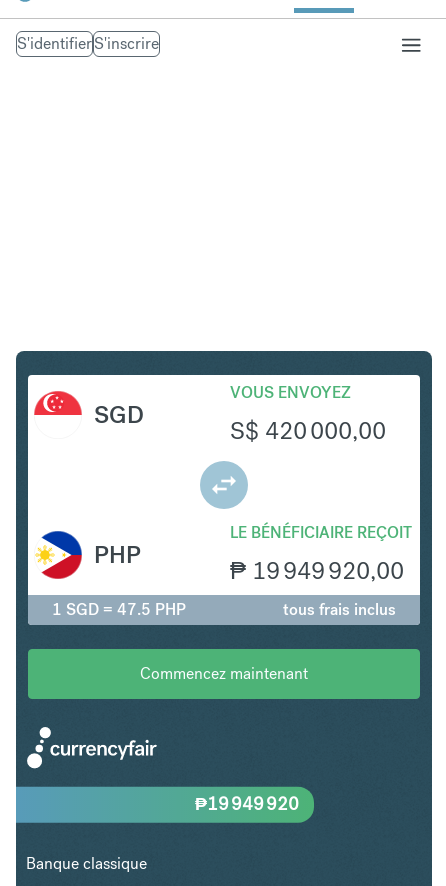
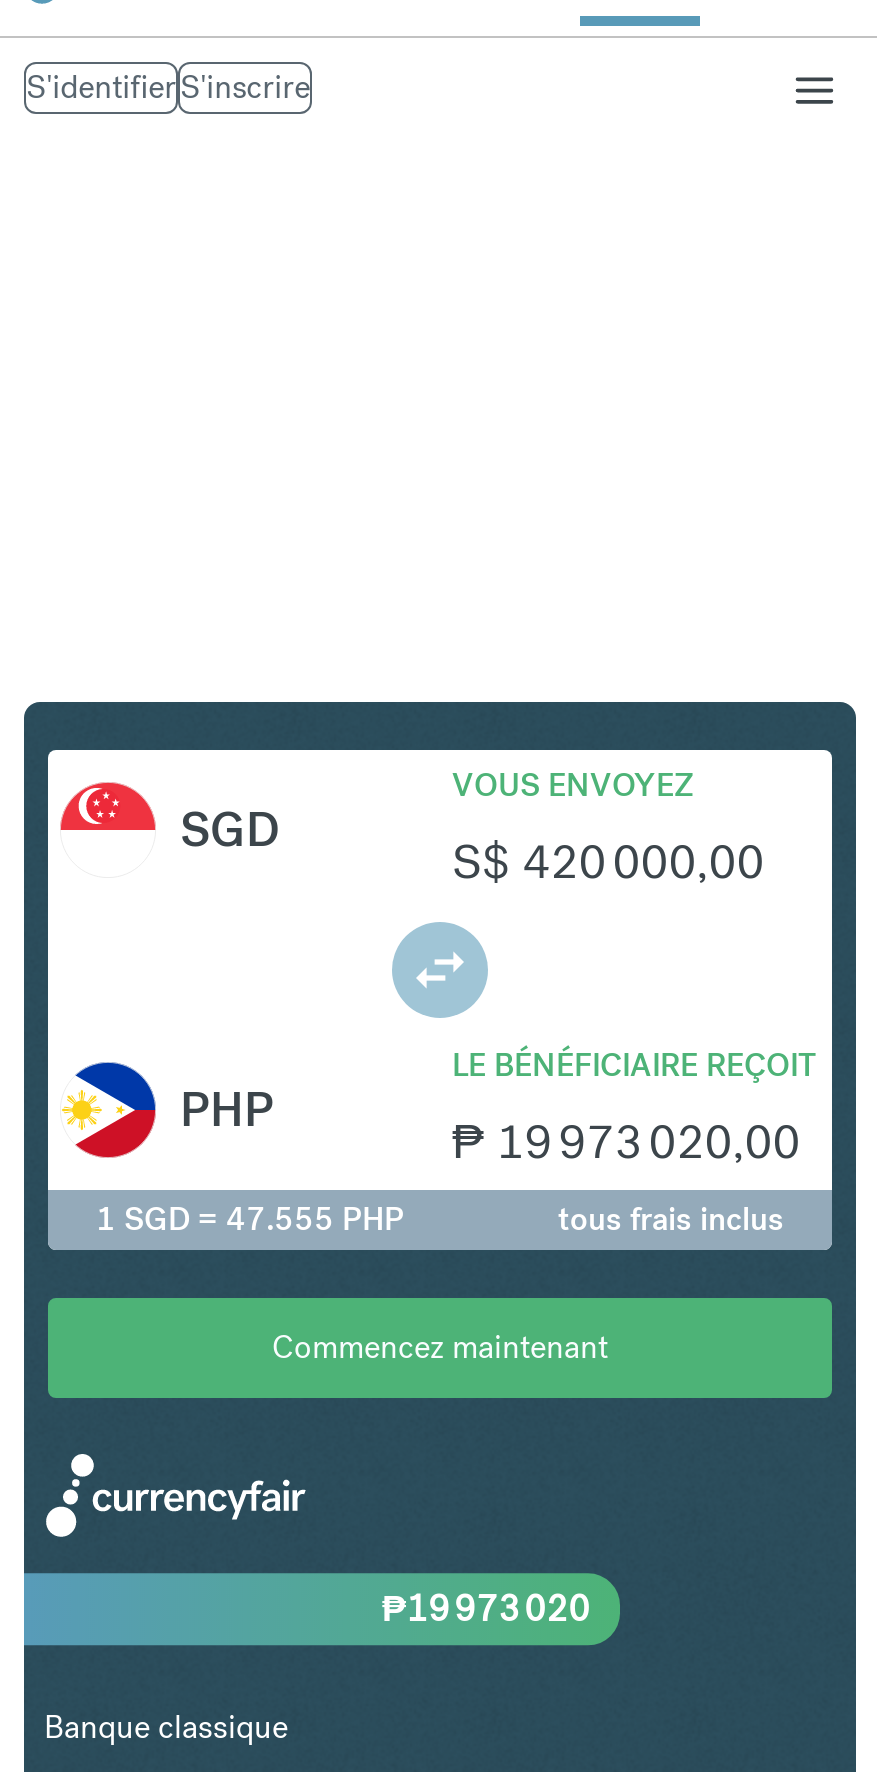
[230,555,404,586] ₱ 19 949 920,00 -> [452,1109,800,1171] ₱ 19 973 020,00
[52,599,186,620] 1 SGD = 47.5 PHP -> [96,1197,404,1239] 1 SGD = 47.555 PHP
[195,792,299,815] ₱19 949 920 -> [382,1585,590,1631] ₱19 973 020

